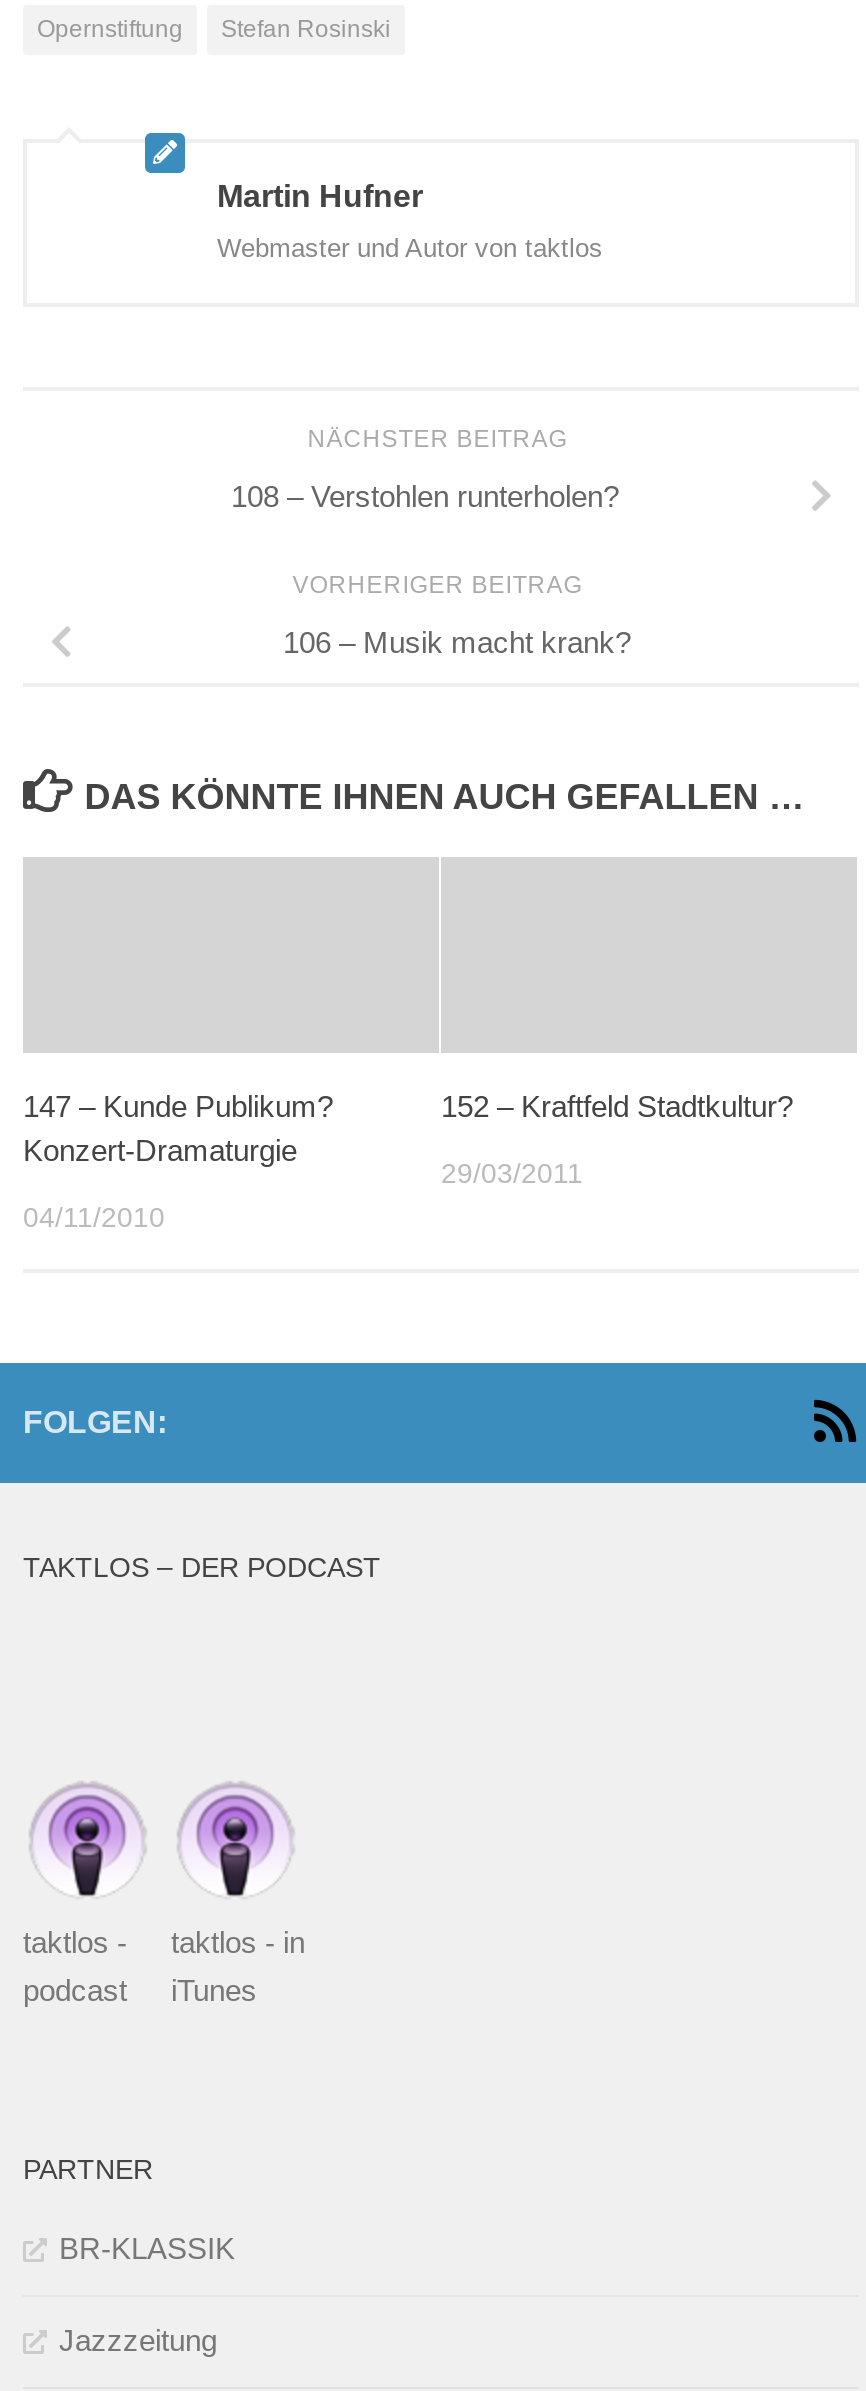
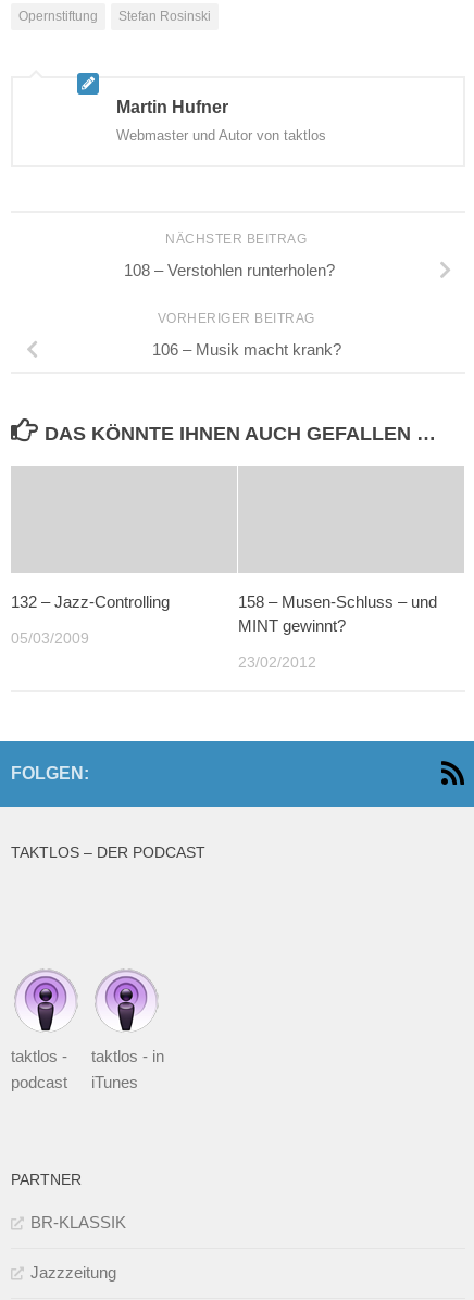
[23,1089,333,1167] 147 – Kunde Publikum? | Konzert-Dramaturgie -> [11,592,170,611] 132 – Jazz-Controlling
[441,1089,793,1123] 152 – Kraftfeld Stadtkultur? -> [238,592,437,635] 158 – Musen-Schluss – und | MINT gewinnt?
[441,1157,583,1189] 29/03/2011 -> [238,653,316,671] 23/02/2012
[23,1201,165,1233] 04/11/2010 -> [11,629,89,647] 05/03/2009

